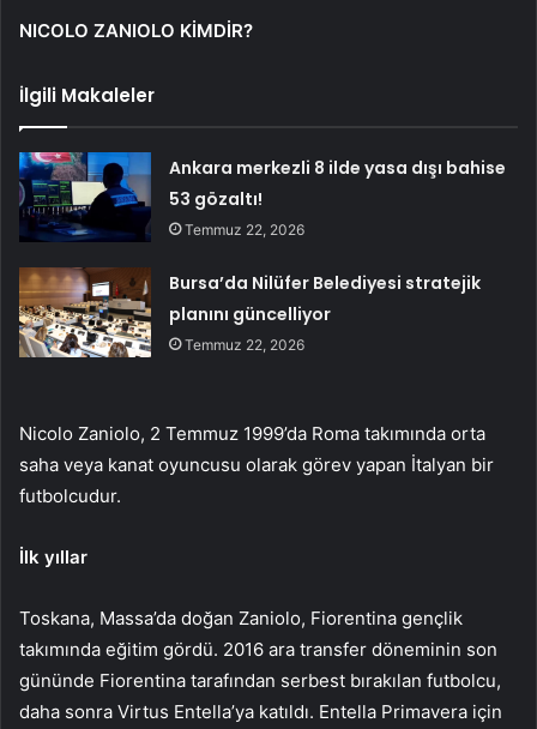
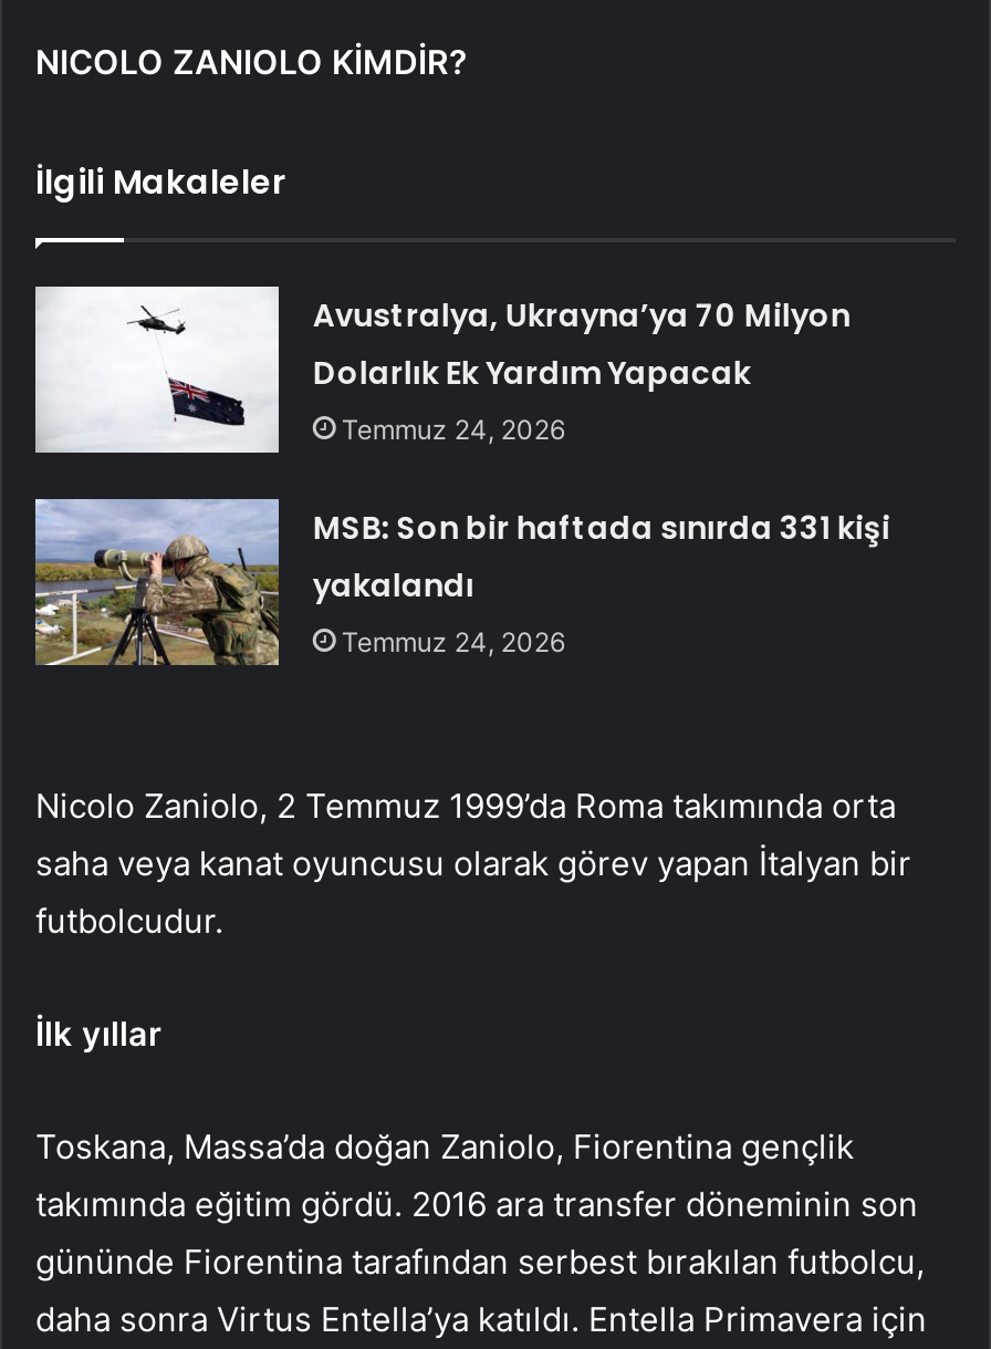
[18,151,506,242] [image] | Ankara merkezli 8 ilde yasa dışı bahise | 53 gözaltı! | Temmuz 22, 2026 -> [33,284,850,455] [image] | Avustralya, Ukrayna’ya 70 Milyon | Dolarlık Ek Yardım Yapacak | Temmuz 24, 2026
[18,267,481,359] [image] | Bursa’da Nilüfer Belediyesi stratejik | planını güncelliyor | Temmuz 22, 2026 -> [33,497,890,667] [image] | MSB: Son bir haftada sınırda 331 kişi | yakalandı | Temmuz 24, 2026

